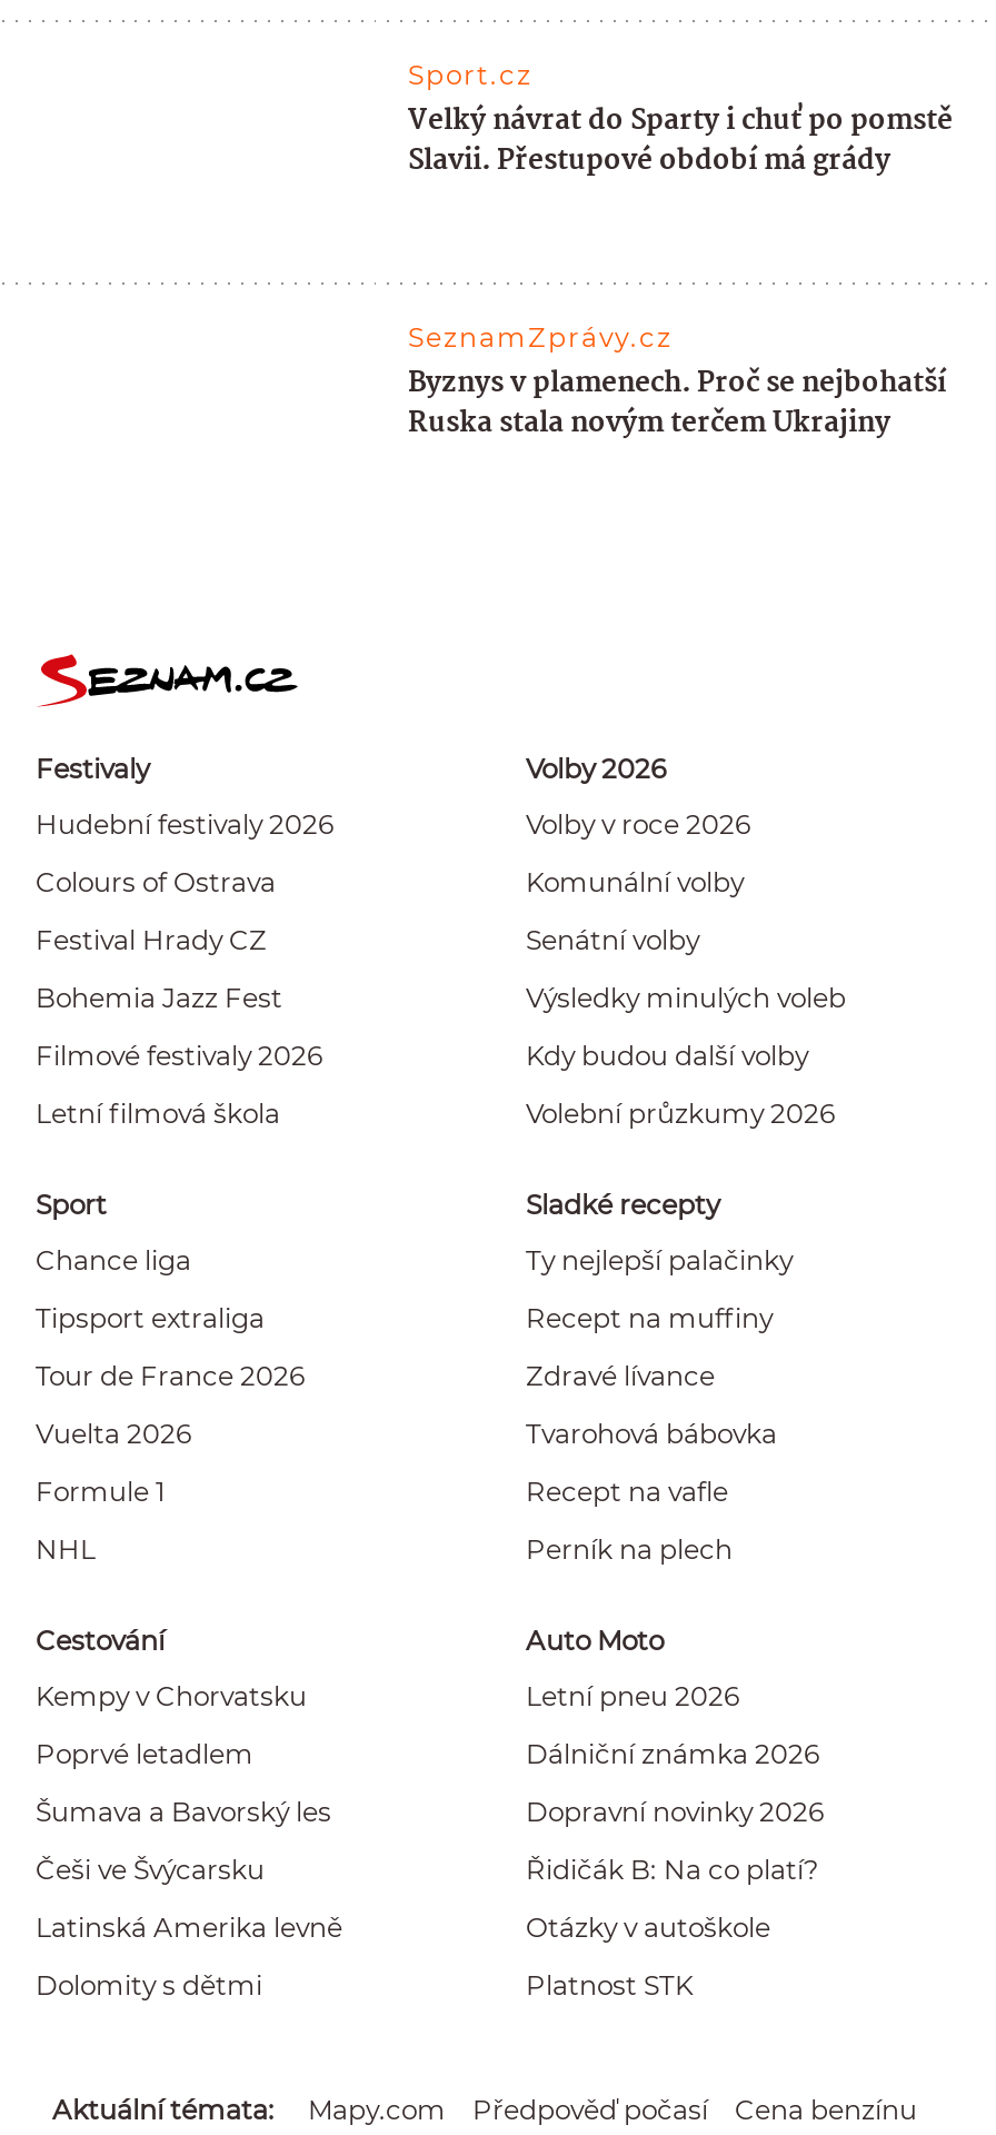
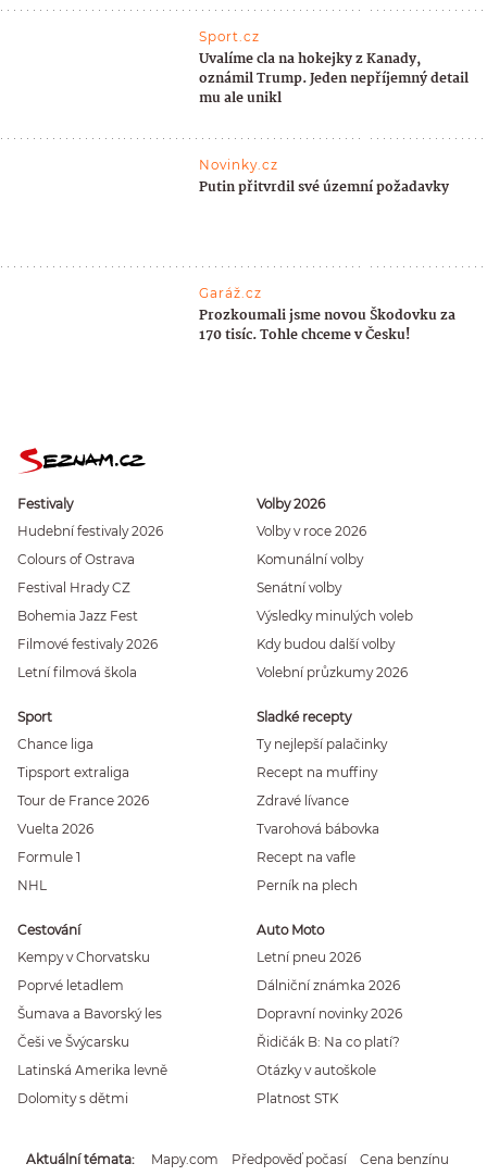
[408,98,953,185] Velký návrat do Sparty i chuť po pomstě | Slavii. Přestupové období má grády -> [199,48,469,199] Uvalíme cla na hokejky z Kanady, | oznámil Trump. Jeden nepříjemný detail | mu ale unikl | Novinky.cz | Putin přitvrdil své územní požadavky
[408,321,946,447] SeznamZprávy.cz | Byznys v plamenech. Proč se nejbohatší | Ruska stala novým terčem Ukrajiny -> [199,285,456,347] Garáž.cz | Prozkoumali jsme novou Škodovku za | 170 tisíc. Tohle chceme v Česku!

